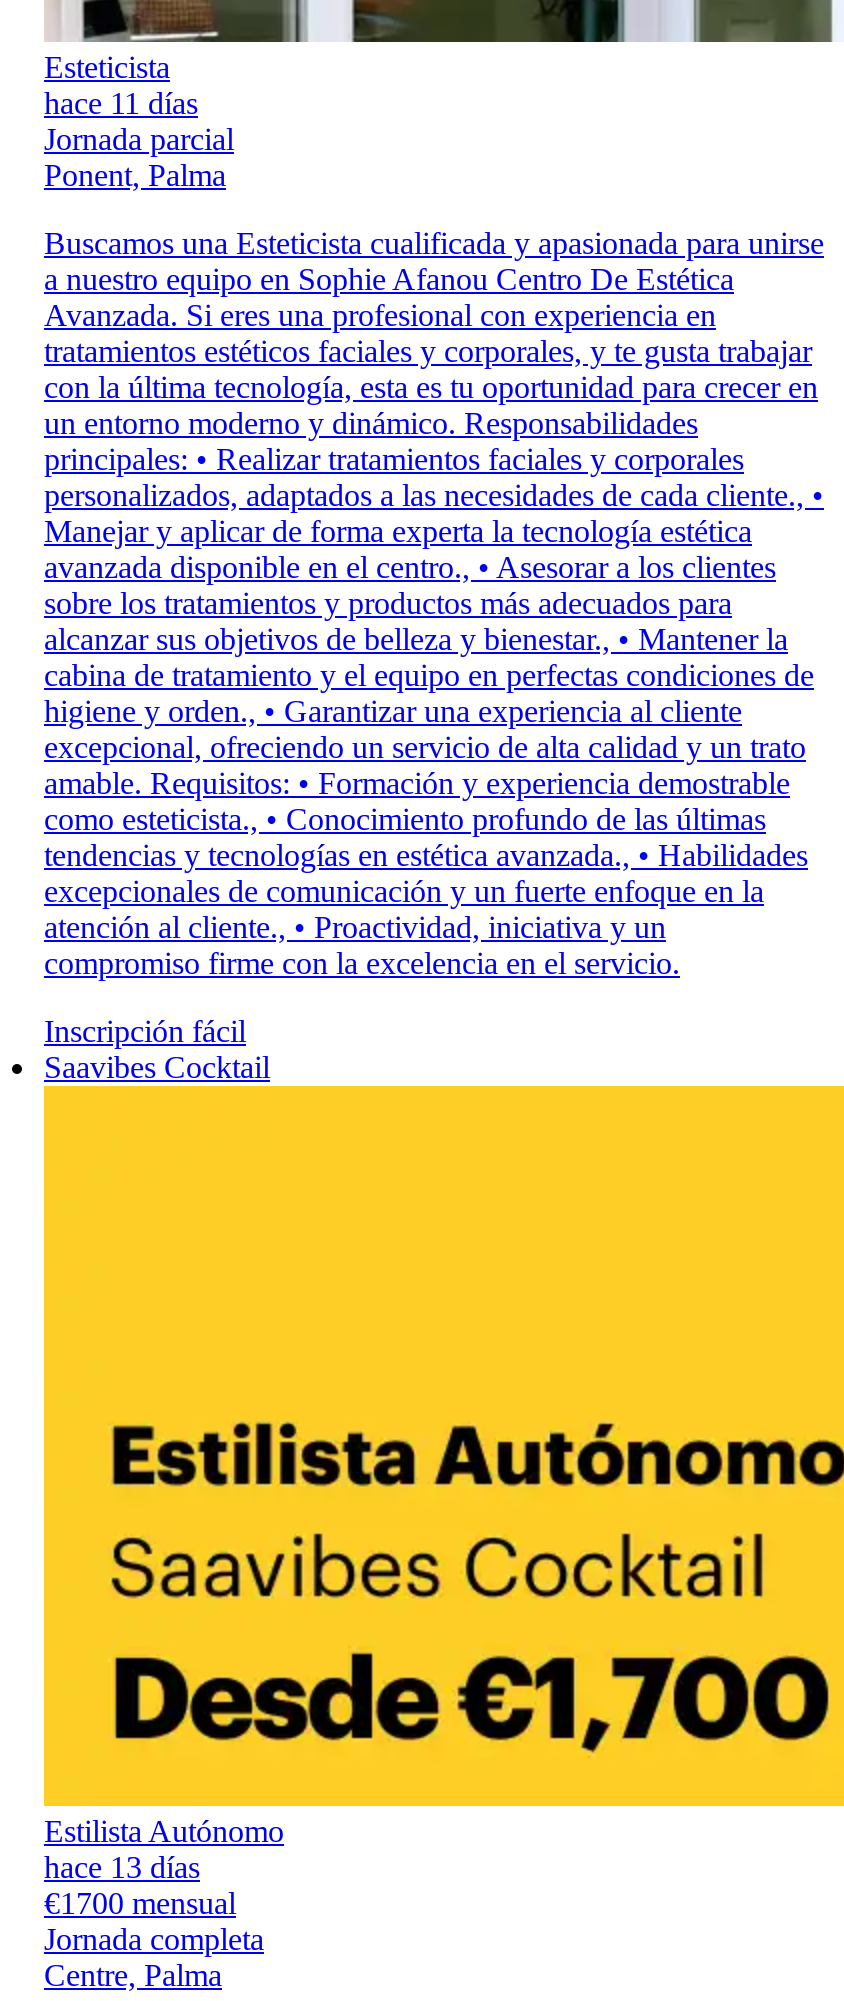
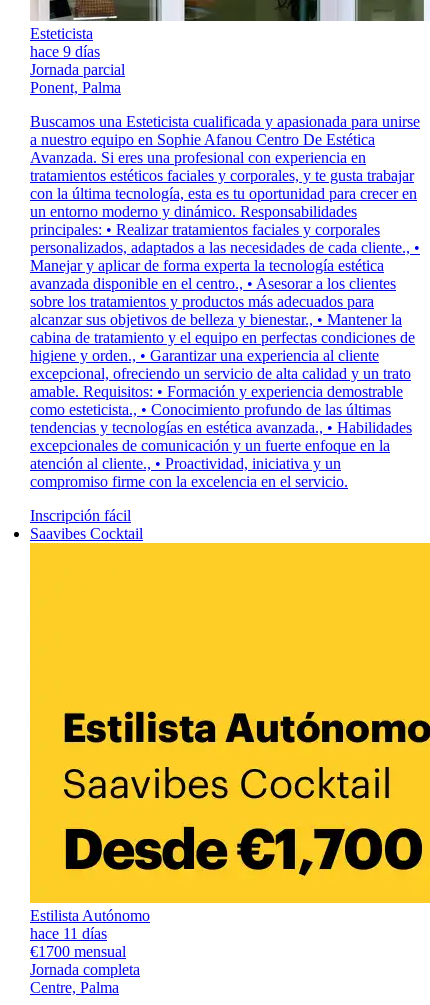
[44,86,198,120] hace 11 días -> [30,43,100,60] hace 9 días
[44,1850,200,1884] hace 13 días -> [30,925,107,942] hace 11 días

